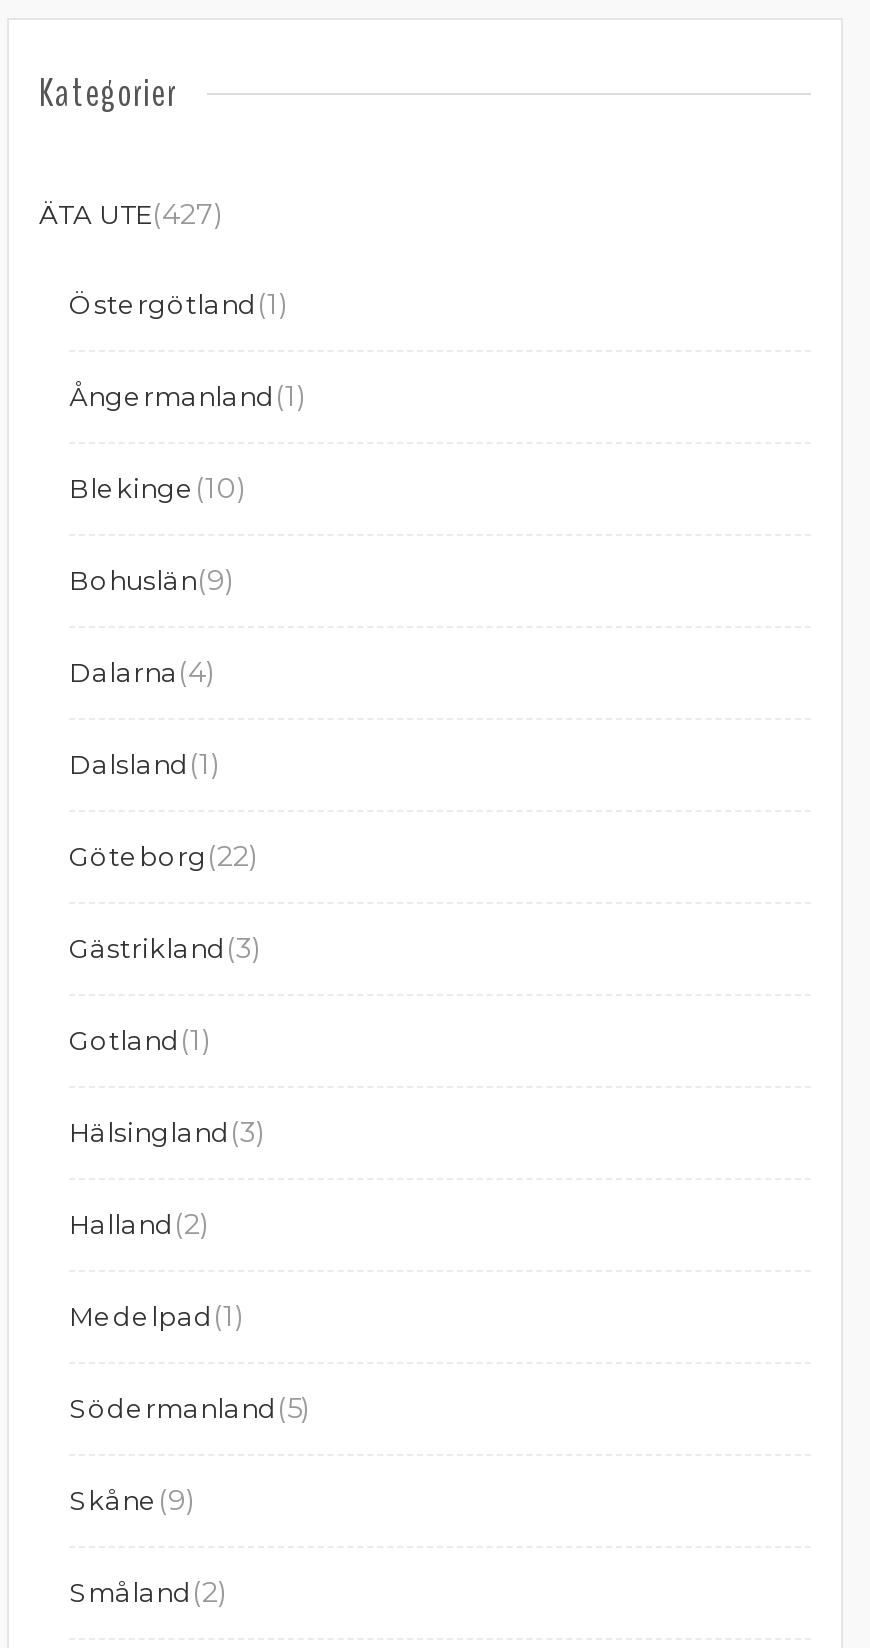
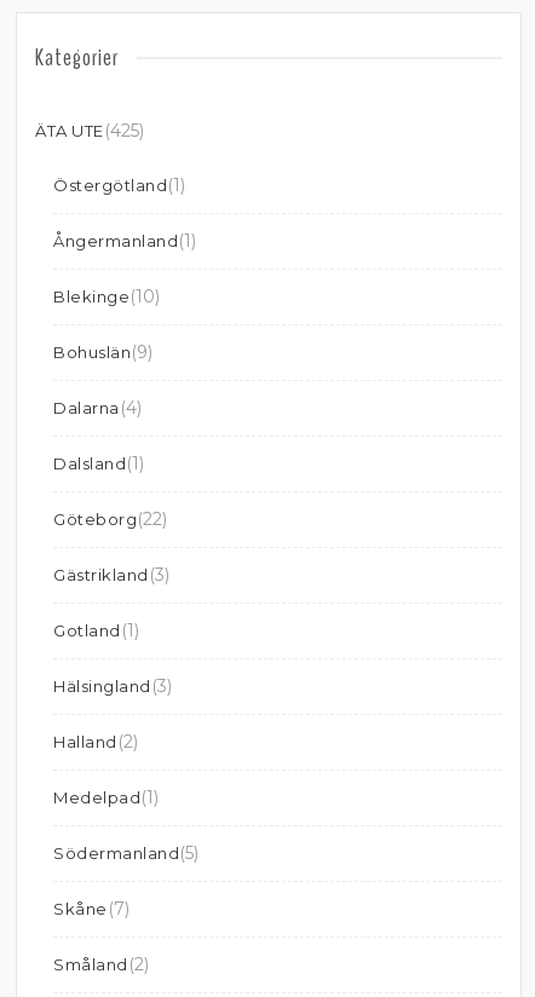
[39,196,222,232] ÄTA UTE(427) -> [35,120,143,142] ÄTA UTE(425)
[69,1482,194,1518] Skåne (9) -> [53,898,129,920] Skåne (7)

